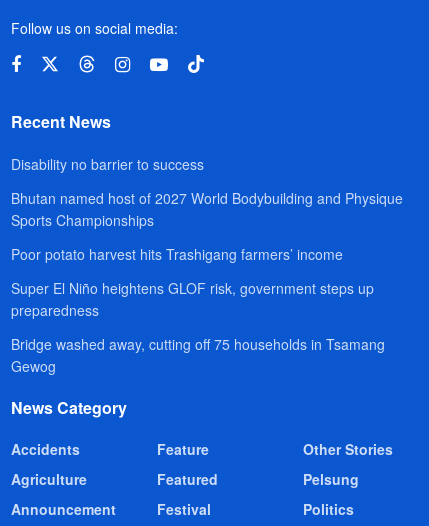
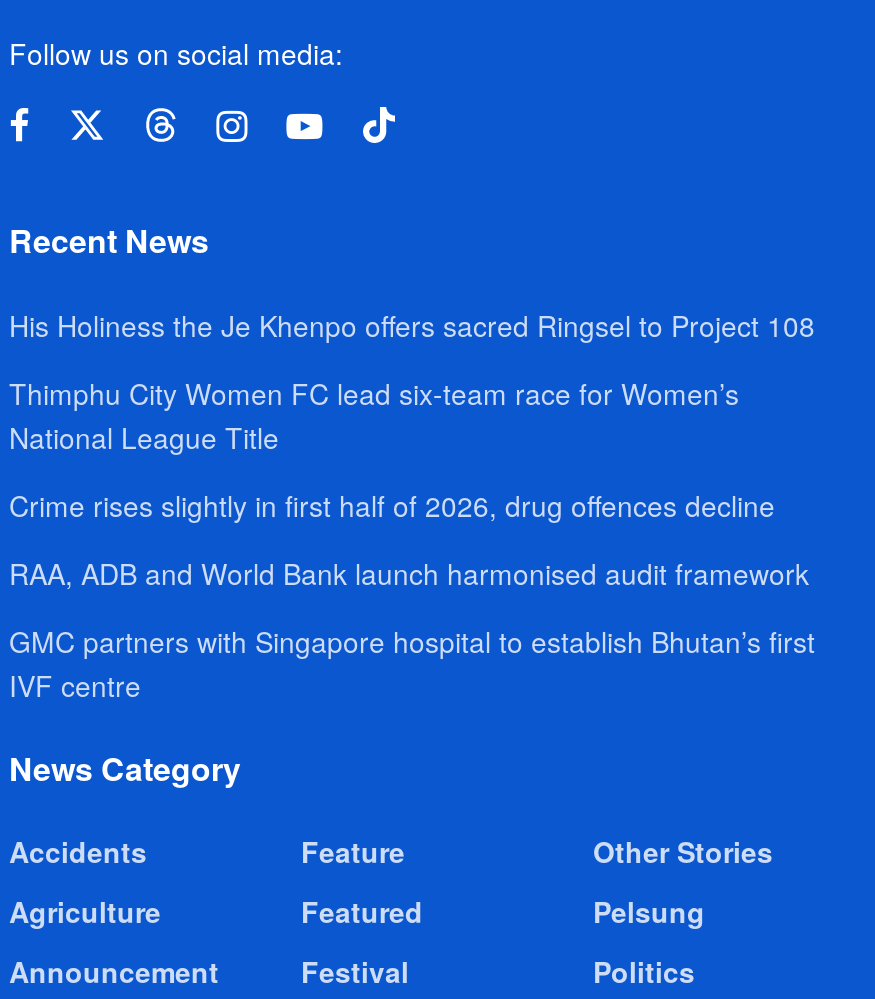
[11,154,204,174] Disability no barrier to success -> [9,305,815,345] His Holiness the Je Khenpo offers sacred Ringsel to Project 108
[11,188,403,230] Bhutan named host of 2027 World Bodybuilding and Physique | Sports Championships -> [9,373,739,457] Thimphu City Women FC lead six-team race for Women’s | National League Title
[11,244,343,264] Poor potato harvest hits Trashigang farmers’ income -> [9,485,775,525] Crime rises slightly in first half of 2026, drug offences decline
[11,278,374,320] Super El Niño heightens GLOF risk, government steps up | preparedness -> [9,553,809,593] RAA, ADB and World Bank launch harmonised audit framework
[11,334,385,376] Bridge washed away, cutting off 75 households in Tsamang | Gewog -> [9,621,815,705] GMC partners with Singapore hospital to establish Bhutan’s first | IVF centre

